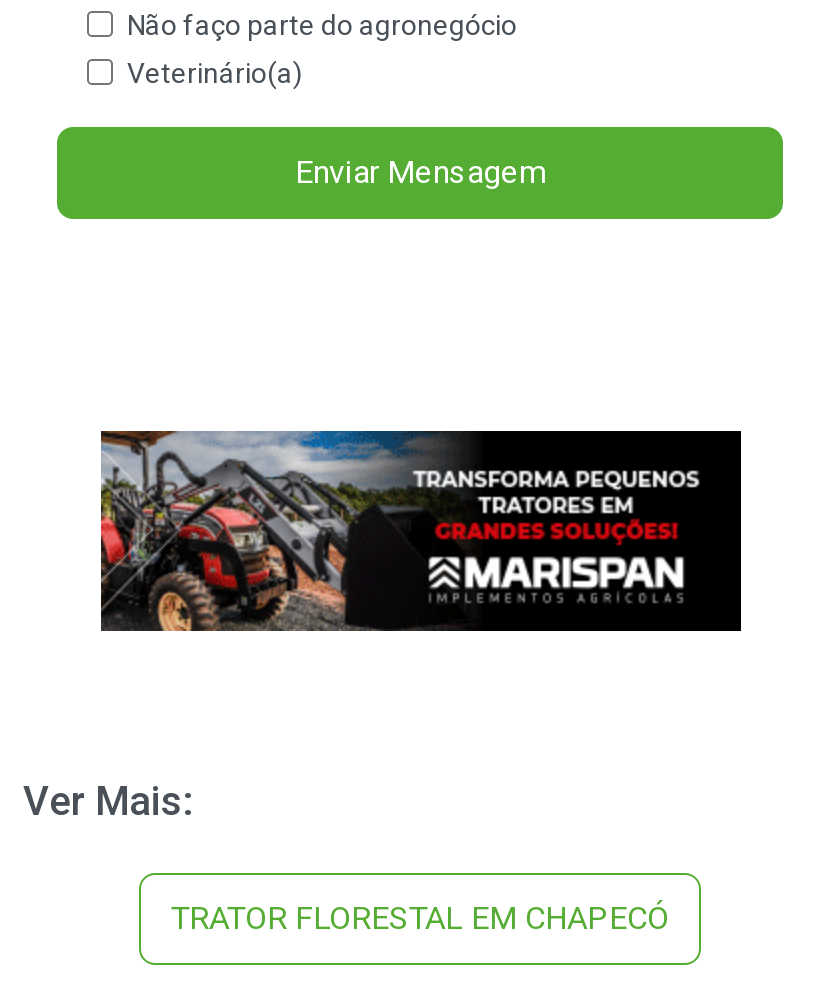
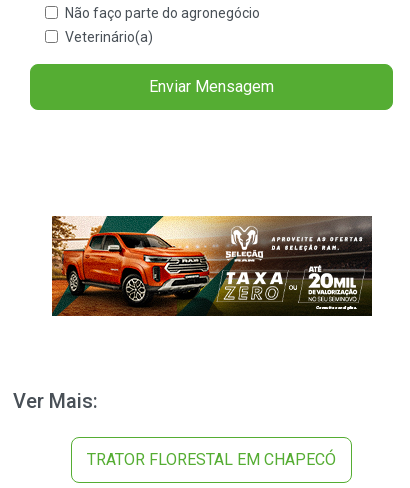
[99,429,743,631] [image] -> [51,215,373,316] [image]

